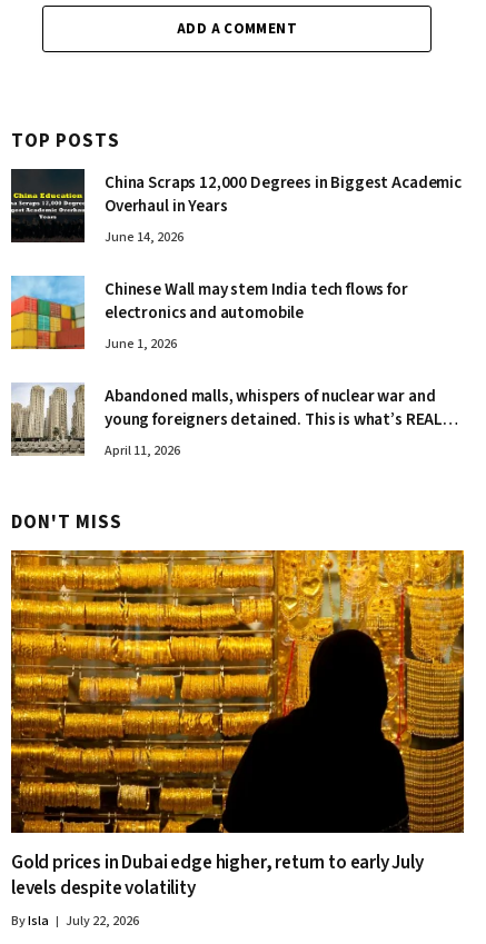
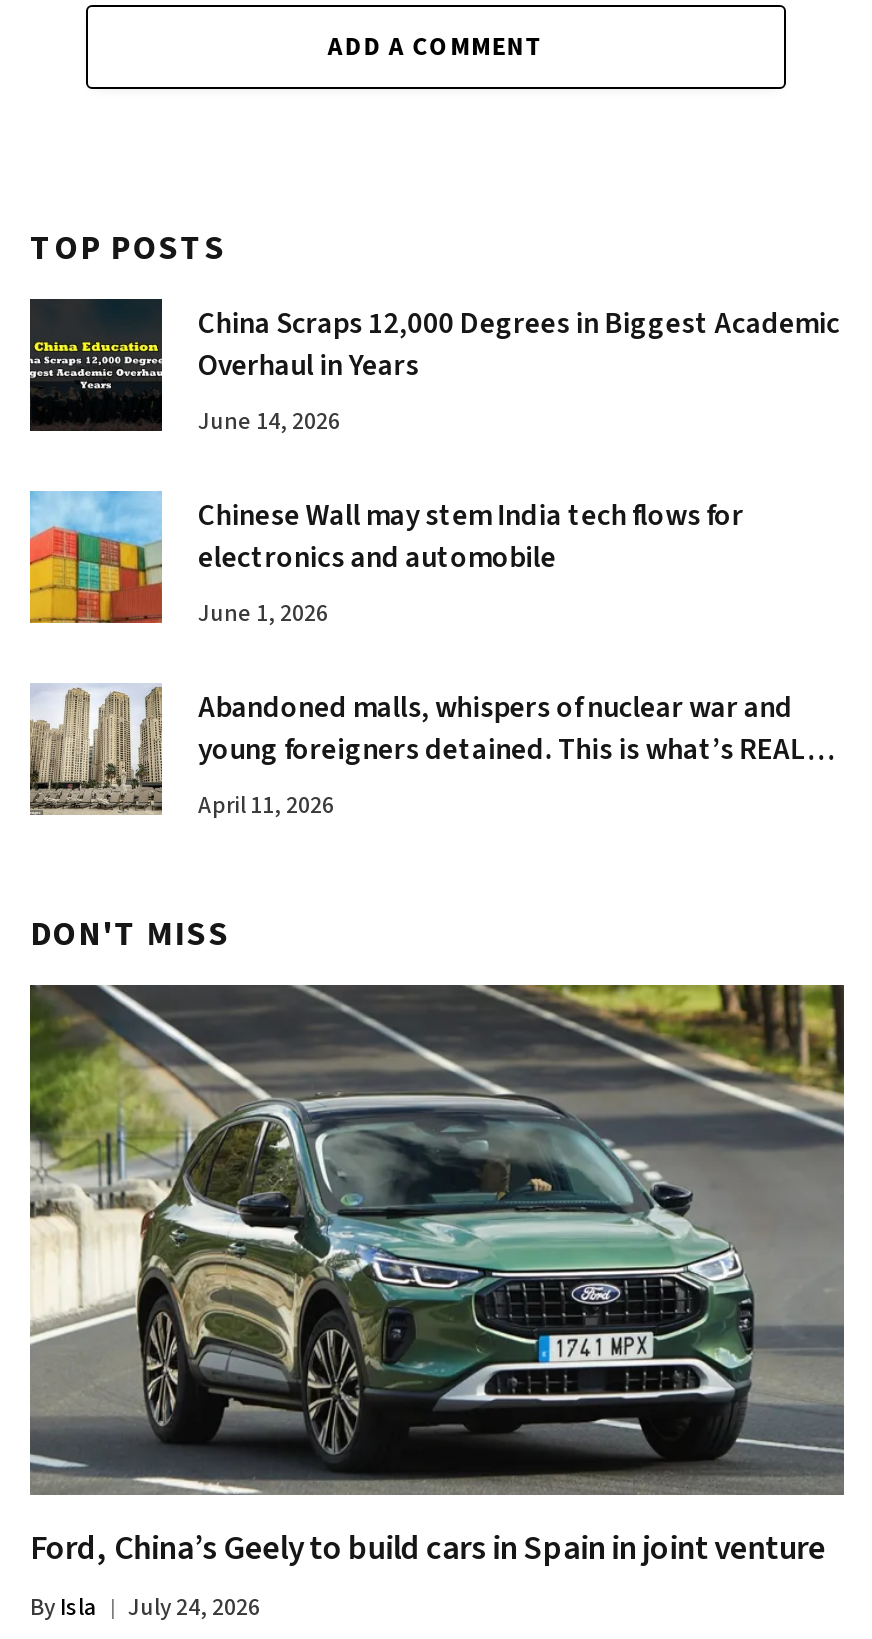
[10,549,465,902] [image] | Gold prices in Dubai edge higher, return to early July | levels despite volatility -> [30,982,846,1573] [image] | Ford, China’s Geely to build cars in Spain in joint venture
[11,912,139,931] By Isla July 22, 2026 -> [30,1591,260,1625] By Isla July 24, 2026

